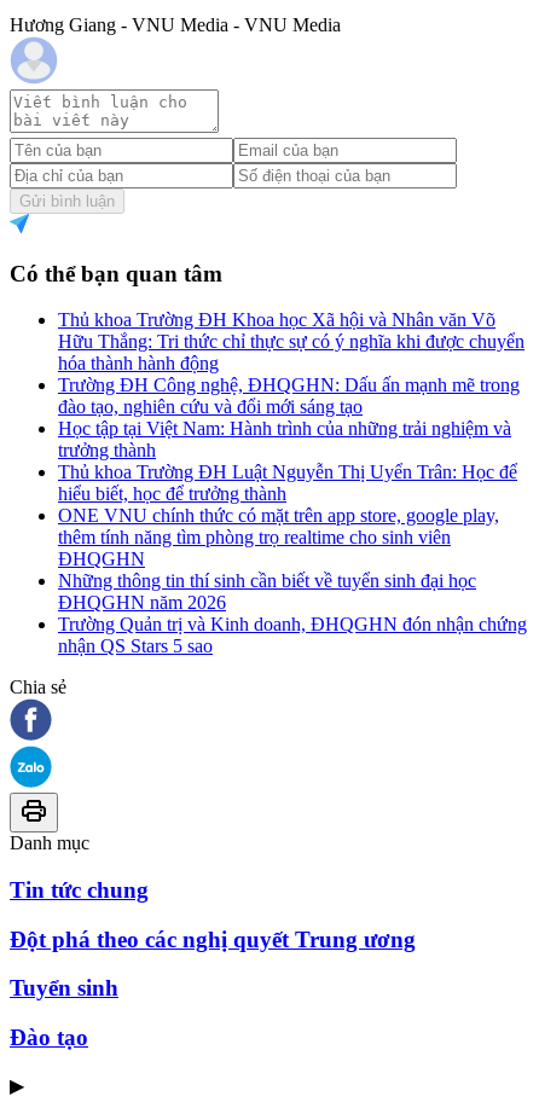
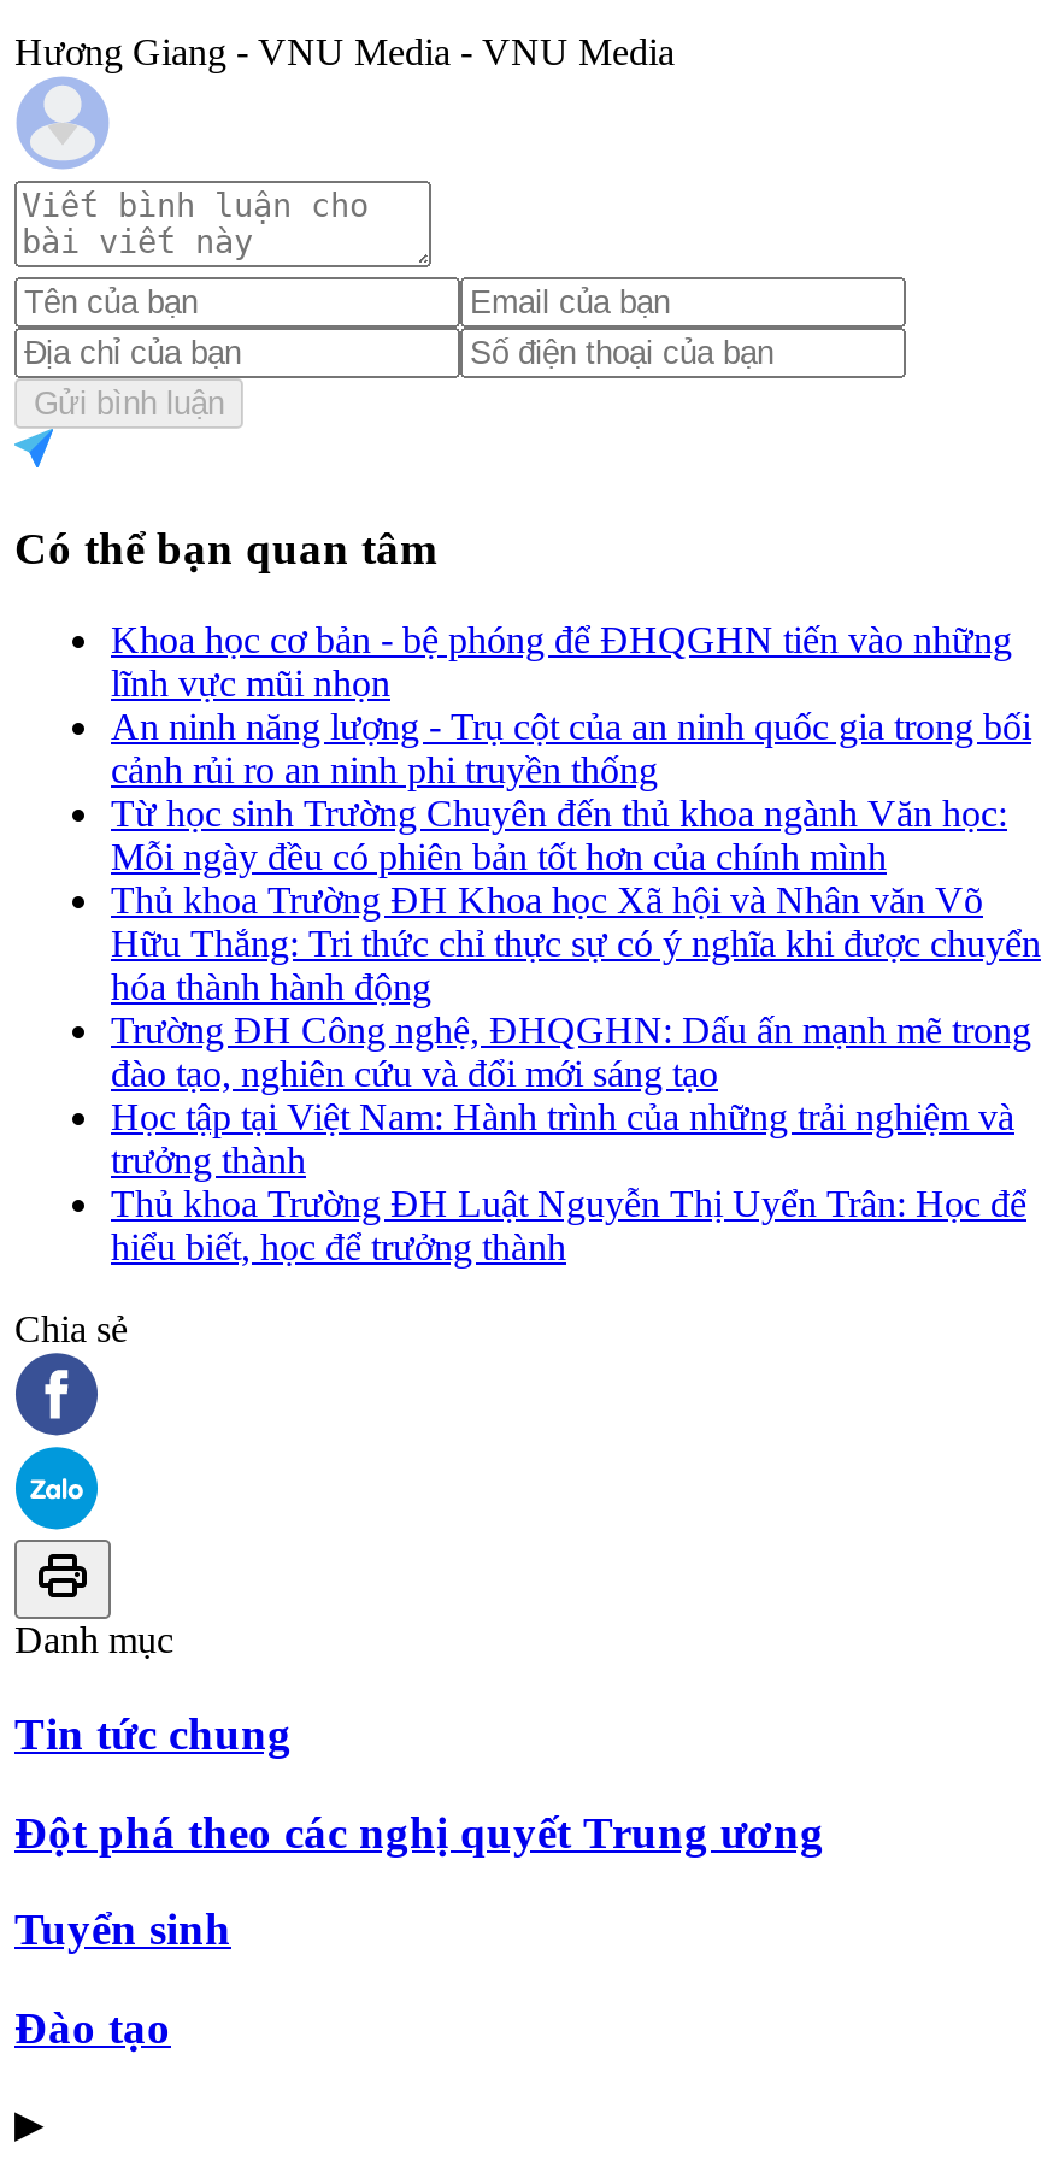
none -> [111,620,1031,877] Khoa học cơ bản - bệ phóng để ĐHQGHN tiến vào những | lĩnh vực mũi nhọn | An ninh năng lượng - Trụ cột của an ninh quốc gia trong bối | cảnh rủi ro an ninh phi truyền thống | Từ học sinh Trường Chuyên đến thủ khoa ngành Văn học: | Mỗi ngày đều có phiên bản tốt hơn của chính mình
moved [58,310,524,504] -> [111,880,1041,1268]: Thủ khoa Trường ĐH Khoa học Xã hội và Nhân văn Võ | Hữu Thắng: Tri thức chỉ thực sự có ý nghĩa khi được chuyển | hóa thành hành động | ... | Thủ khoa Trường ĐH Luật Nguyễn Thị Uyển Trân: Học để | hiểu biết, học để trưởng thành
[58,505,527,656] ONE VNU chính thức có mặt trên app store, google play, | thêm tính năng tìm phòng trọ realtime cho sinh viên | ĐHQGHN | Những thông tin thí sinh cần biết về tuyển sinh đại học | ĐHQGHN năm 2026 | Trường Quản trị và Kinh doanh, ĐHQGHN đón nhận chứng | nhận QS Stars 5 sao -> none

